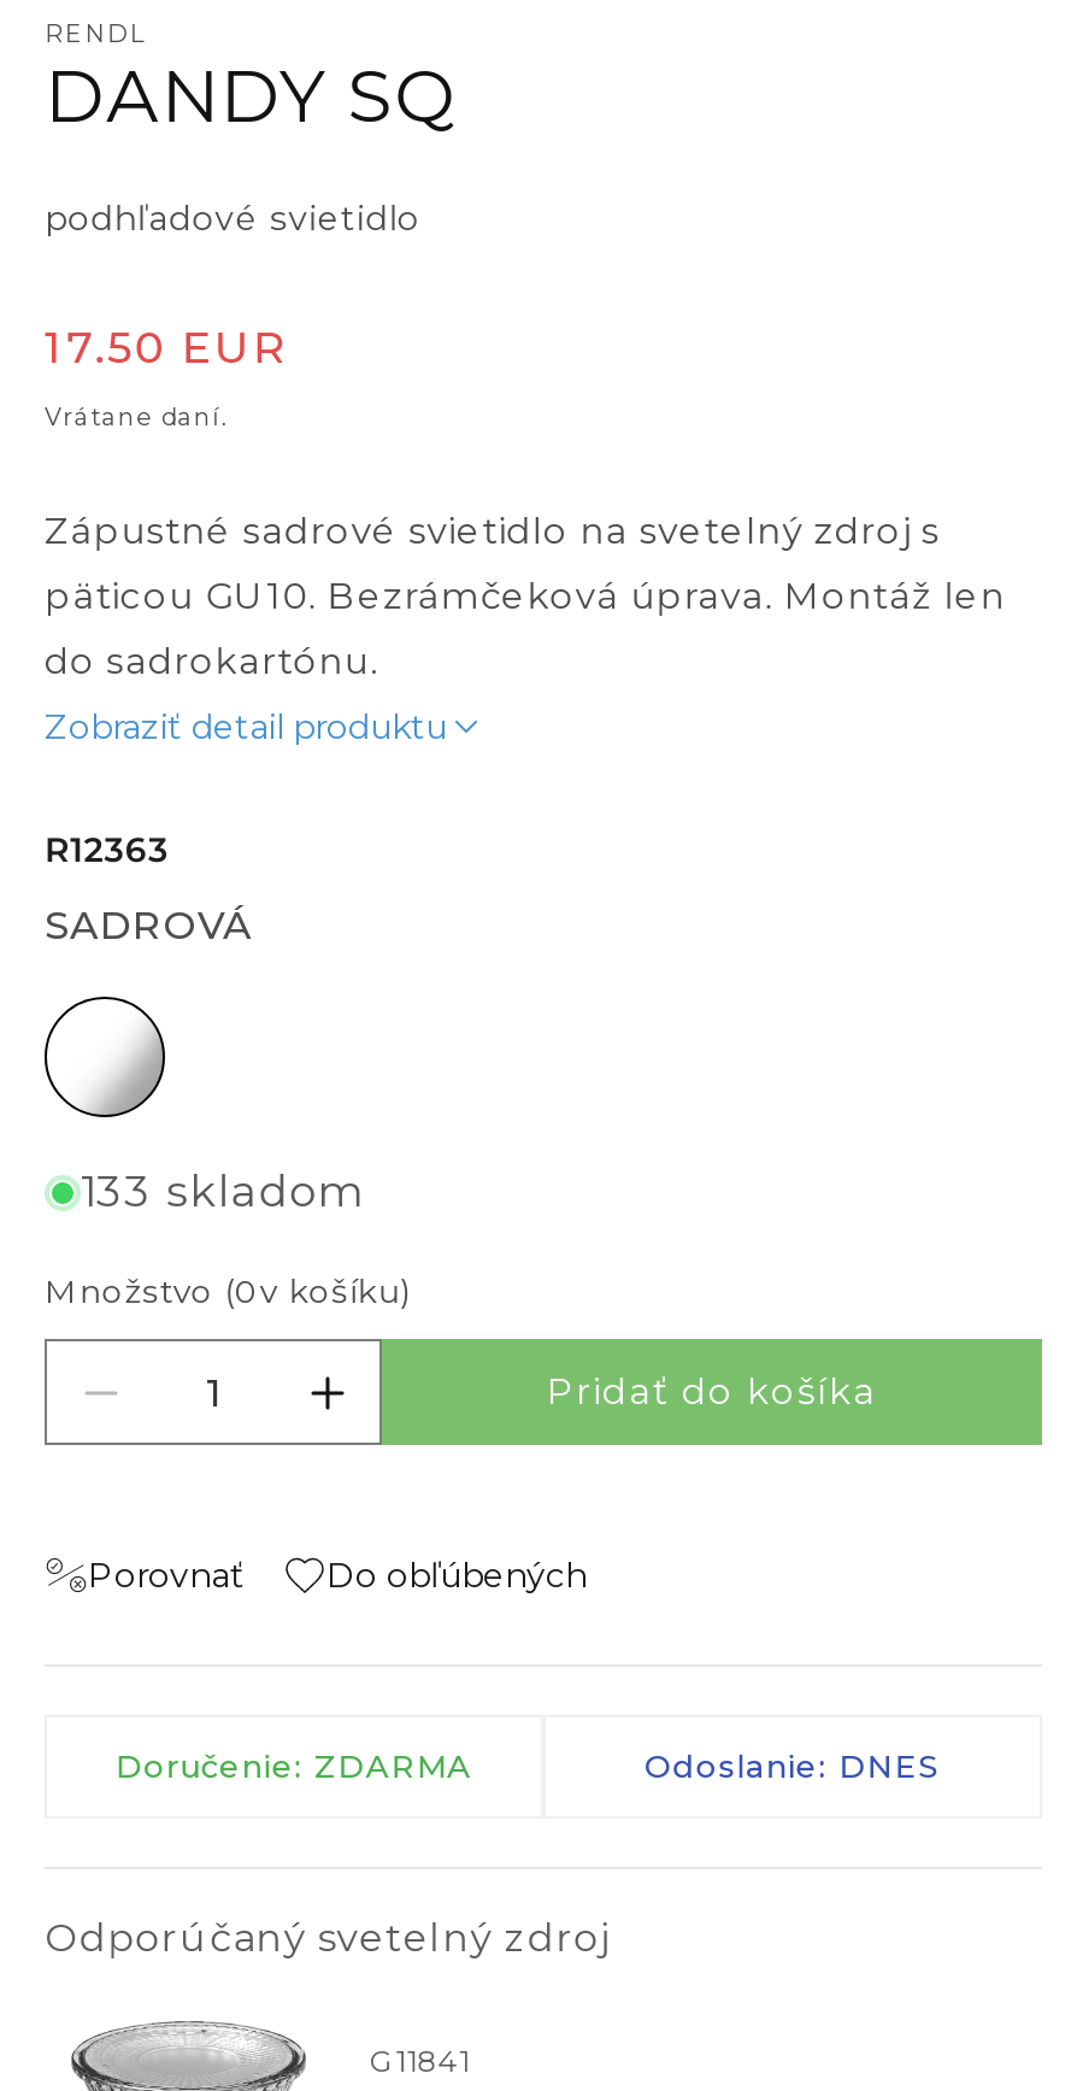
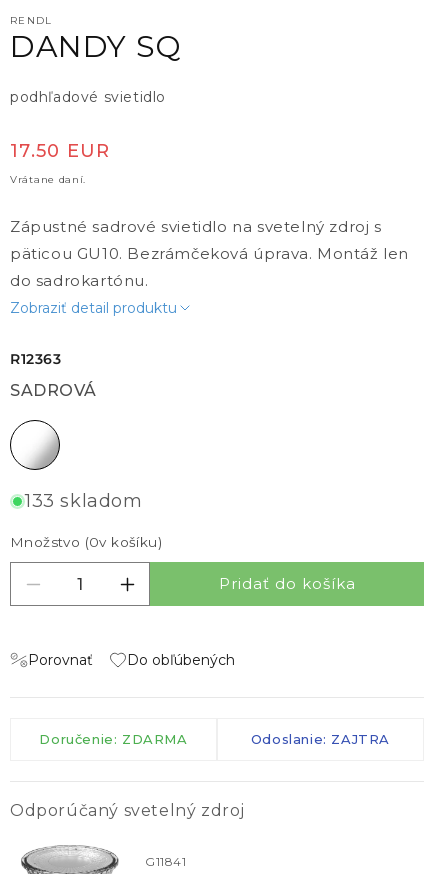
[645,1746,941,1785] Odoslanie: DNES -> [251,731,390,747] Odoslanie: ZAJTRA

